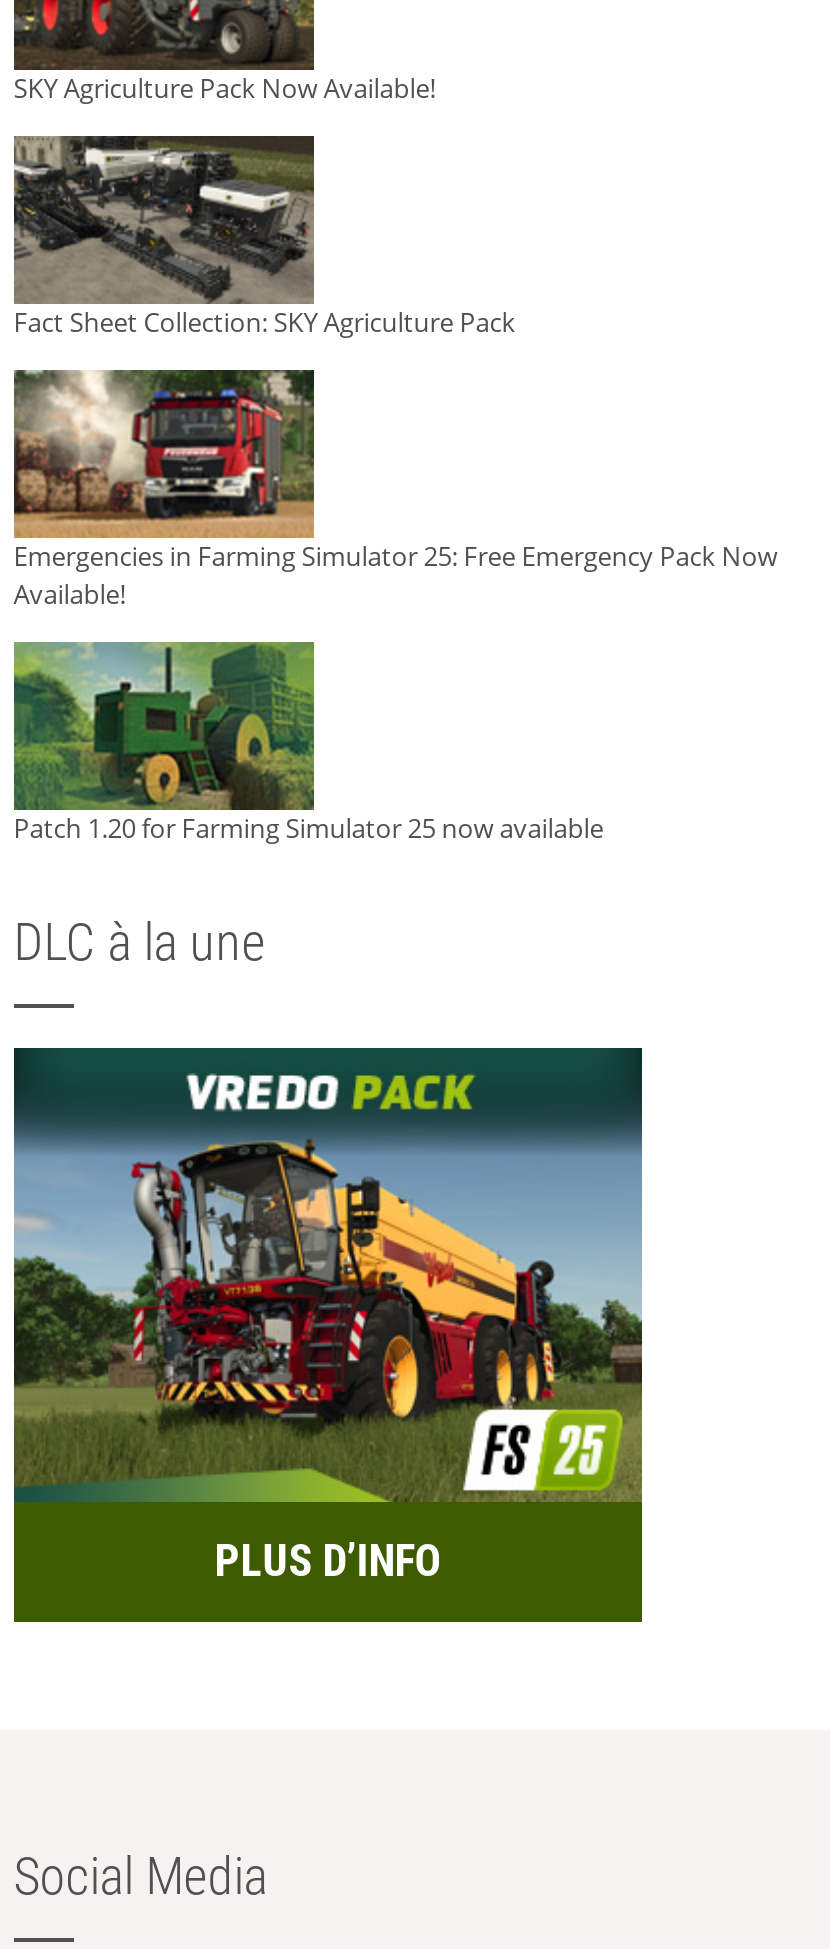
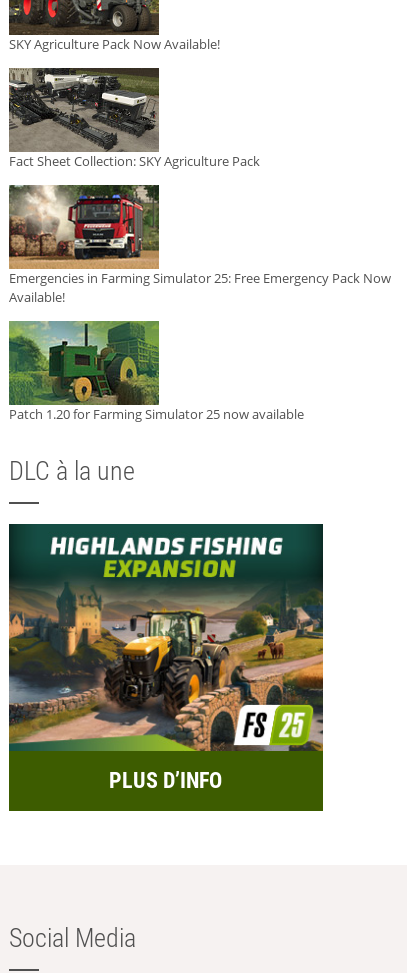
[12,1074,644,1502] [image] -> [8,536,324,751] [image]

